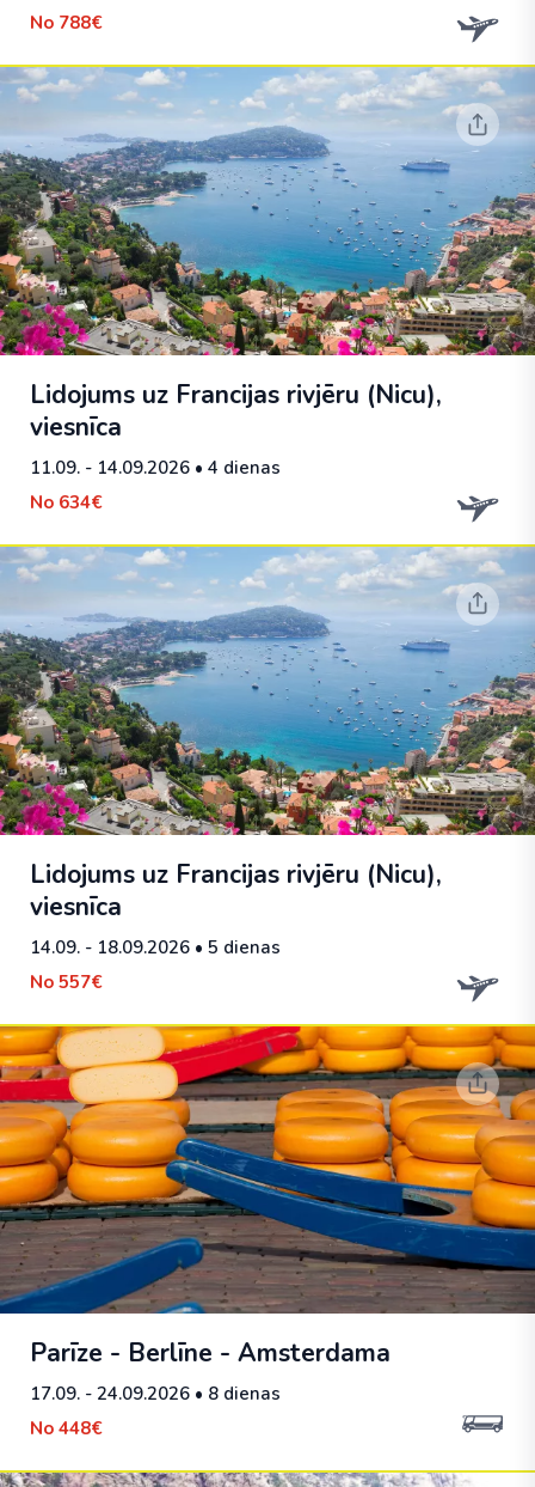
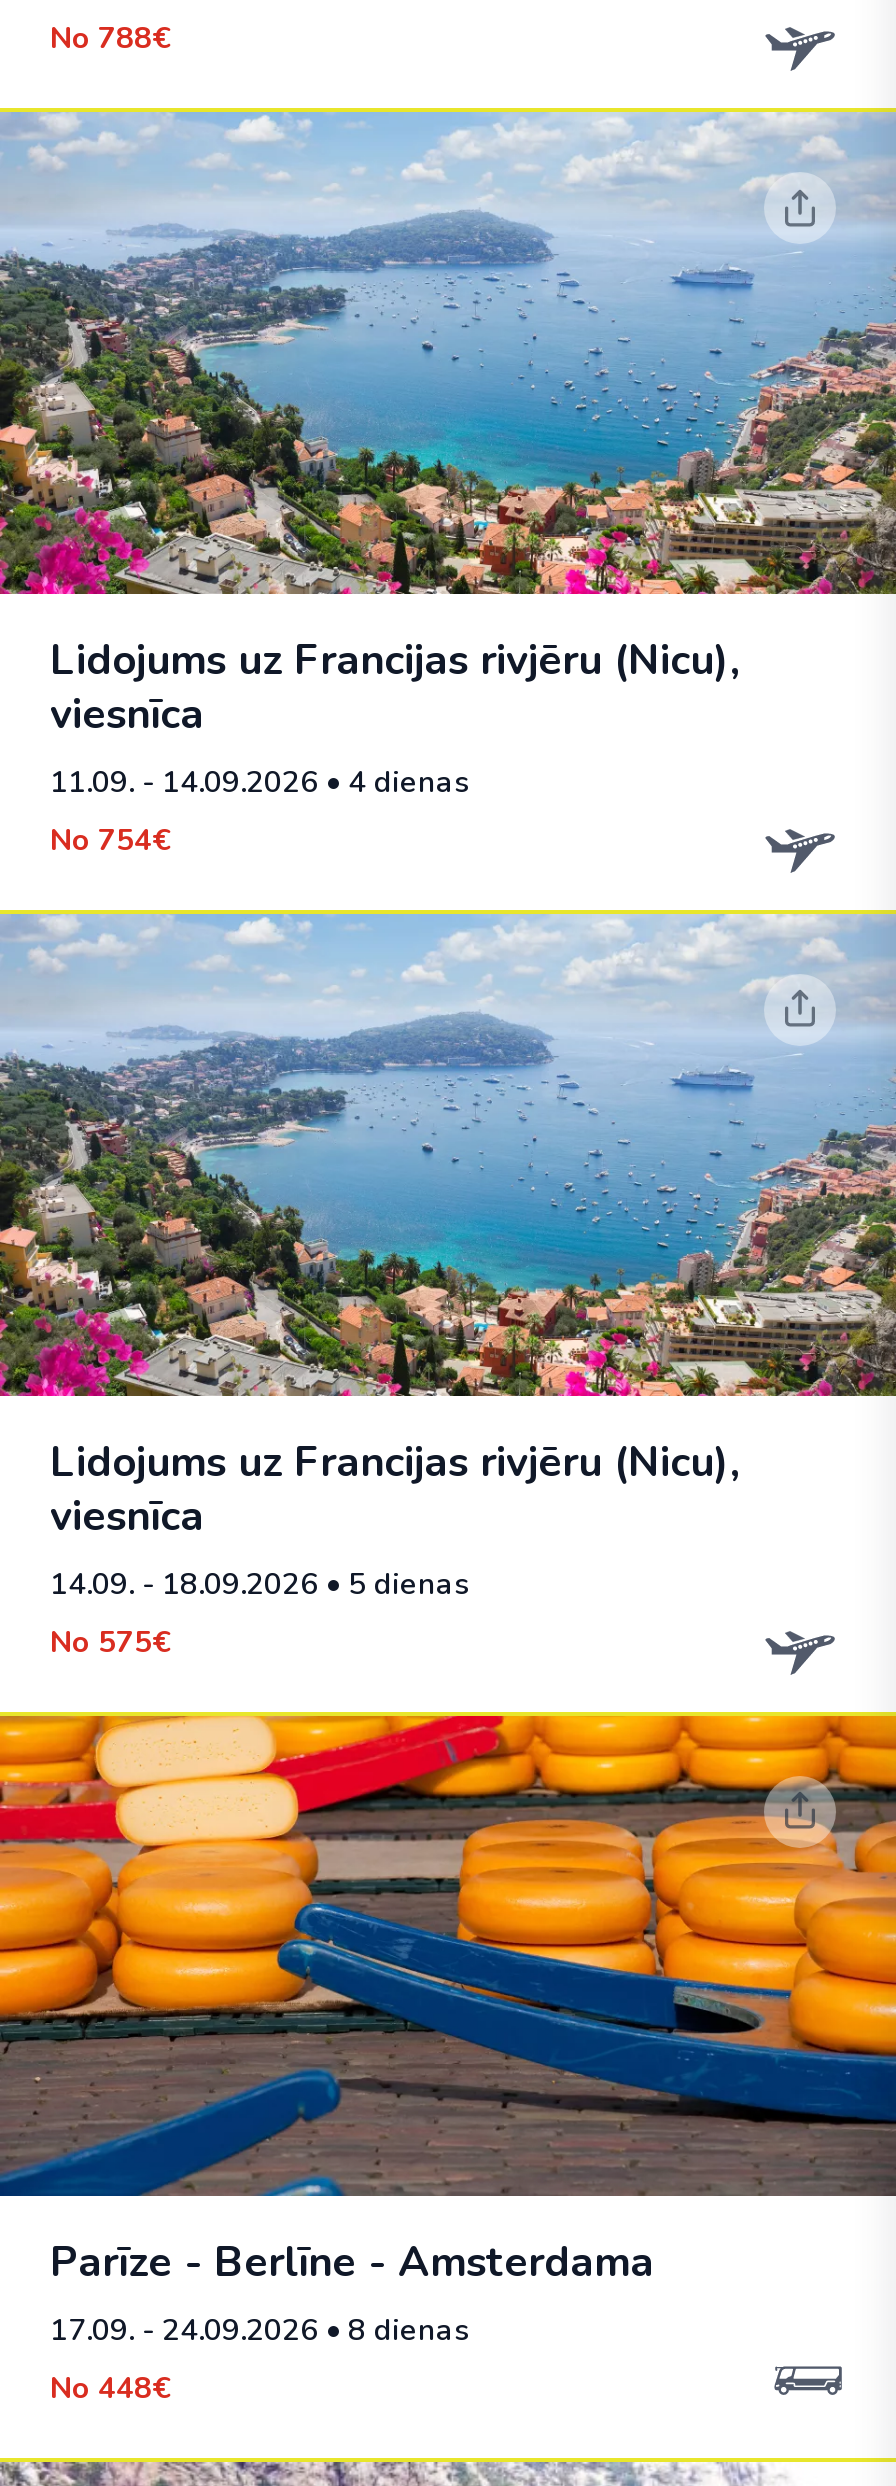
[30,490,103,514] No 634€ -> [50,820,172,860] No 754€
[30,970,103,994] No 557€ -> [50,1621,172,1661] No 575€

